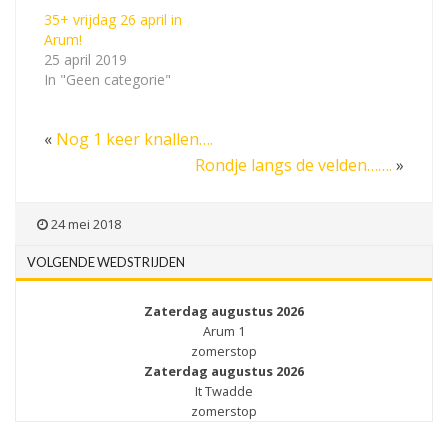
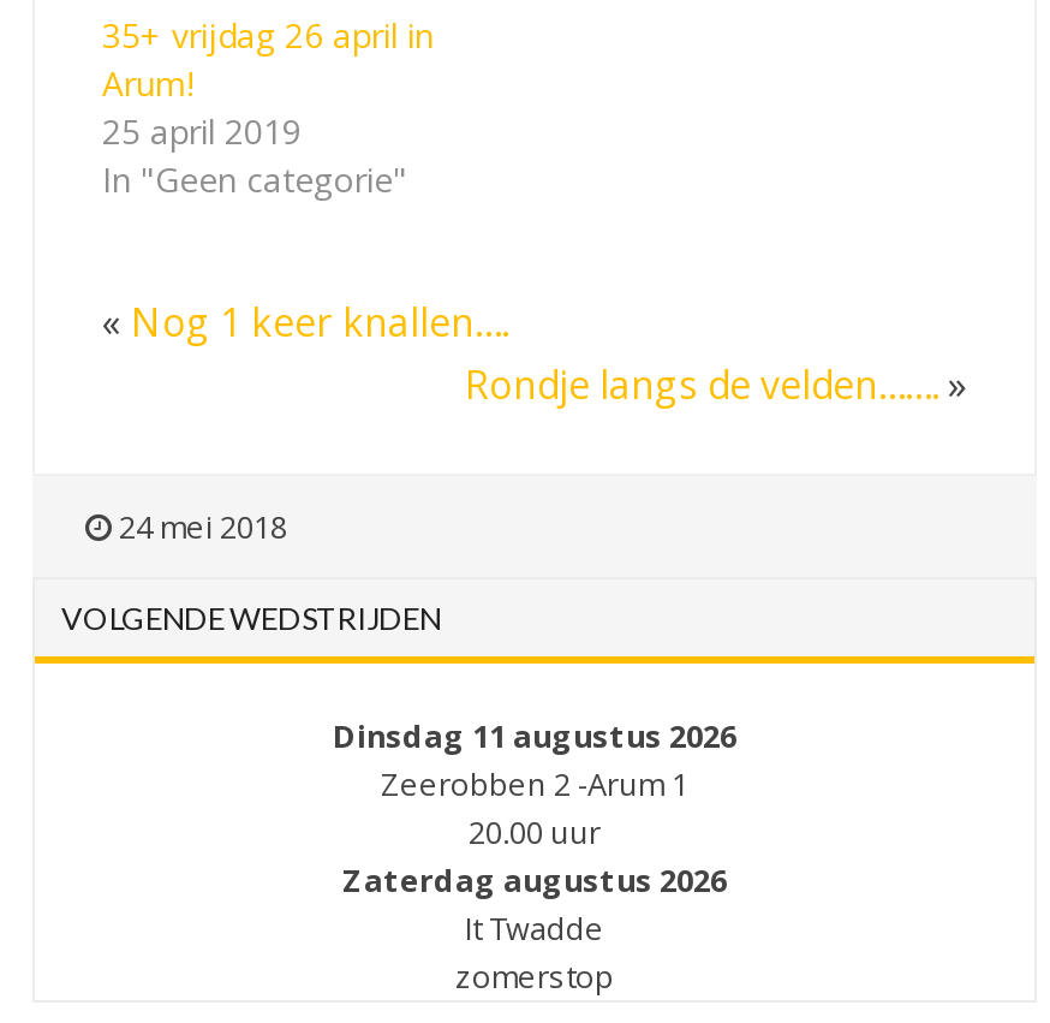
[144,302,304,360] Zaterdag augustus 2026 | Arum 1 | zomerstop -> [333,714,736,853] Dinsdag 11 augustus 2026 | Zeerobben 2 -Arum 1 | 20.00 uur

